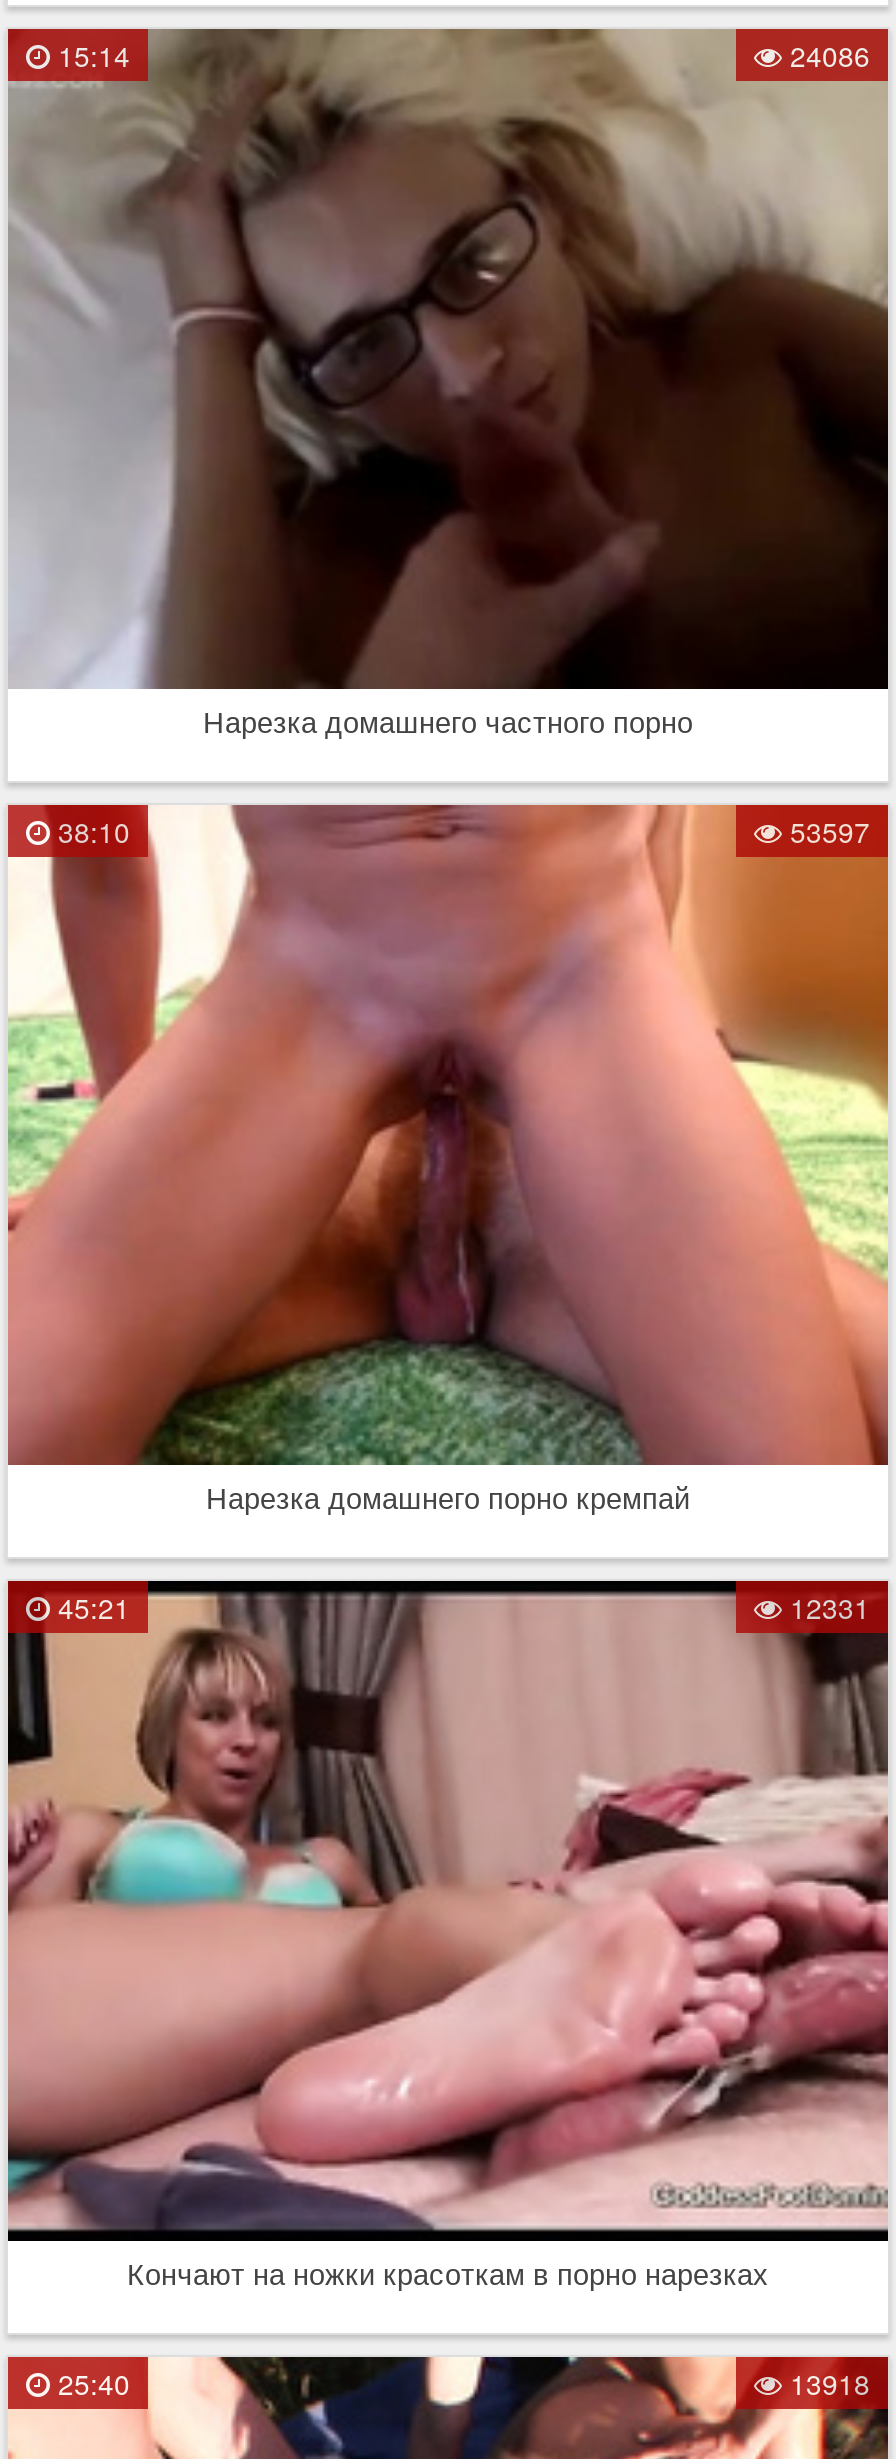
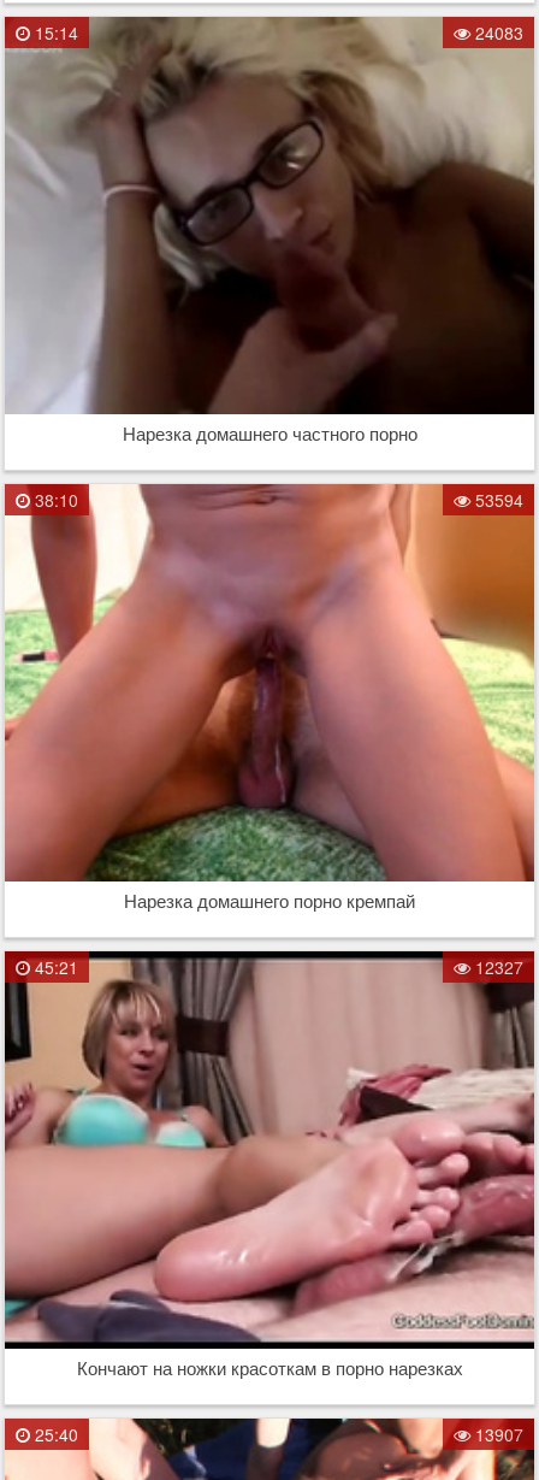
[782,35,870,75] 24086 -> [470,20,523,45] 24083
[782,811,870,851] 53597 -> [470,488,523,512] 53594
[782,1587,870,1627] 12331 -> [470,955,523,979] 12327
[782,2363,870,2403] 13918 -> [470,1422,523,1446] 13907

